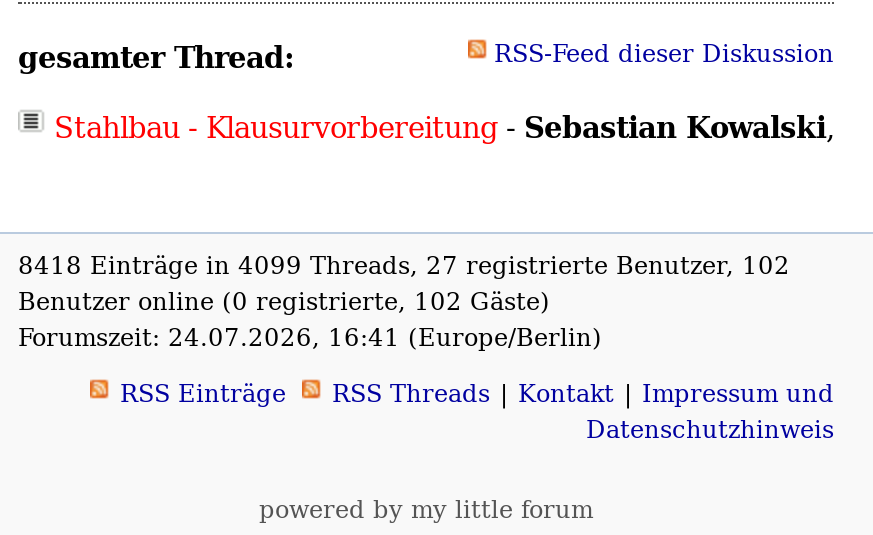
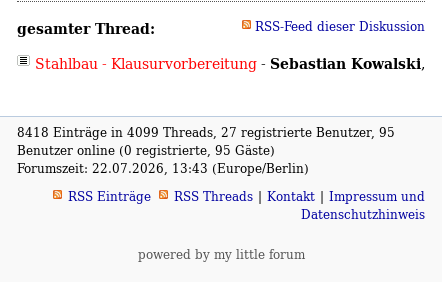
[18,247,790,281] 8418 Einträge in 4099 Threads, 27 registrierte Benutzer, 102 -> [17,124,395,141] 8418 Einträge in 4099 Threads, 27 registrierte Benutzer, 95
[18,283,550,317] Benutzer online (0 registrierte, 102 Gäste) -> [17,142,275,159] Benutzer online (0 registrierte, 95 Gäste)
[18,319,602,353] Forumszeit: 24.07.2026, 16:41 (Europe/Berlin) -> [17,160,309,177] Forumszeit: 22.07.2026, 13:43 (Europe/Berlin)

